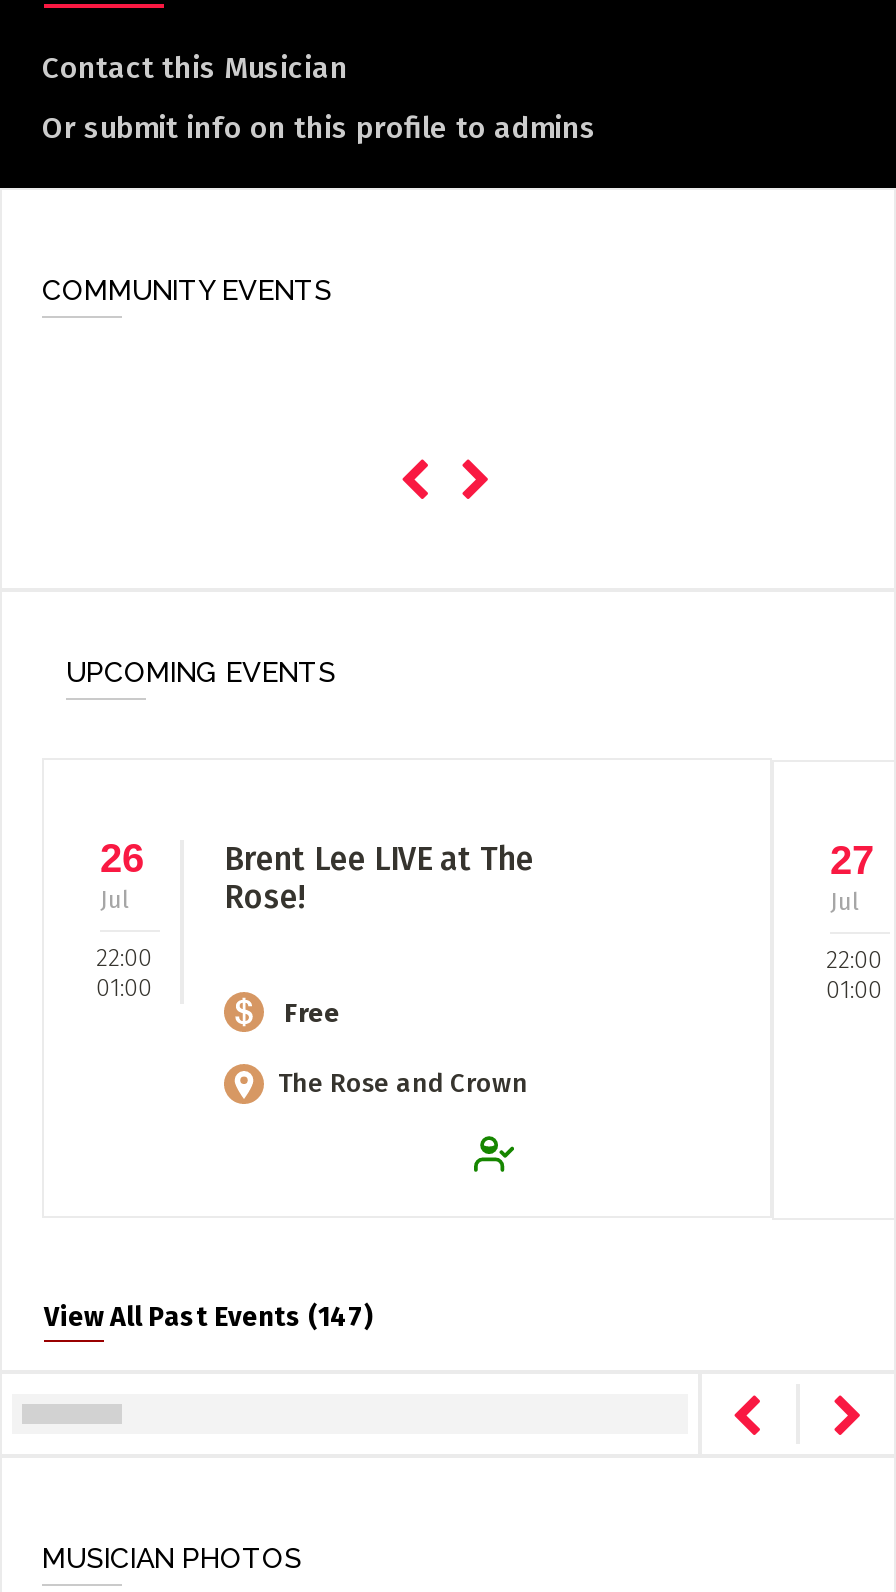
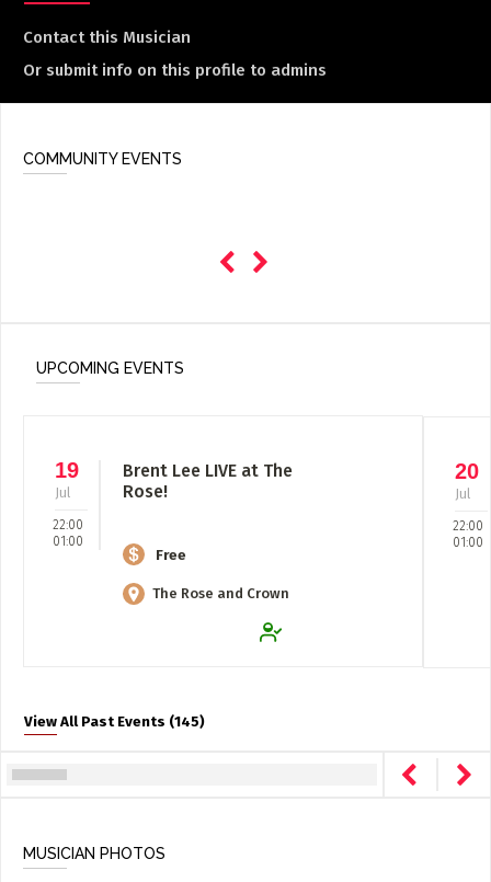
[100,836,144,880] 26 -> [55,458,79,482] 19
[830,838,874,882] 27 -> [455,459,479,483] 20
[44,1302,374,1334] View All Past Events (147) -> [24,713,205,731] View All Past Events (145)

